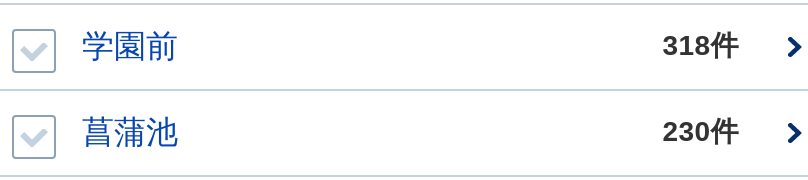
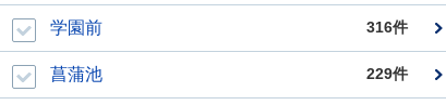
[662,29,738,61] 318件 -> [367,18,408,36] 316件
[662,115,738,147] 230件 -> [367,65,408,82] 229件

